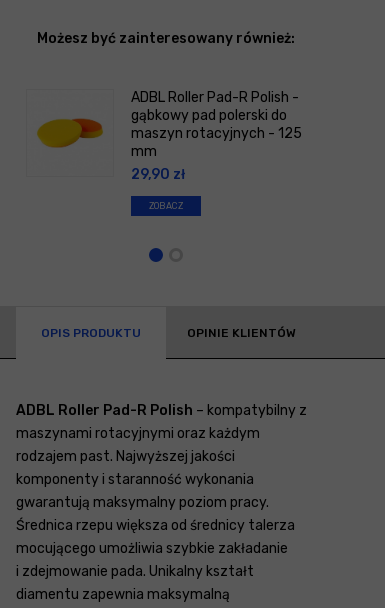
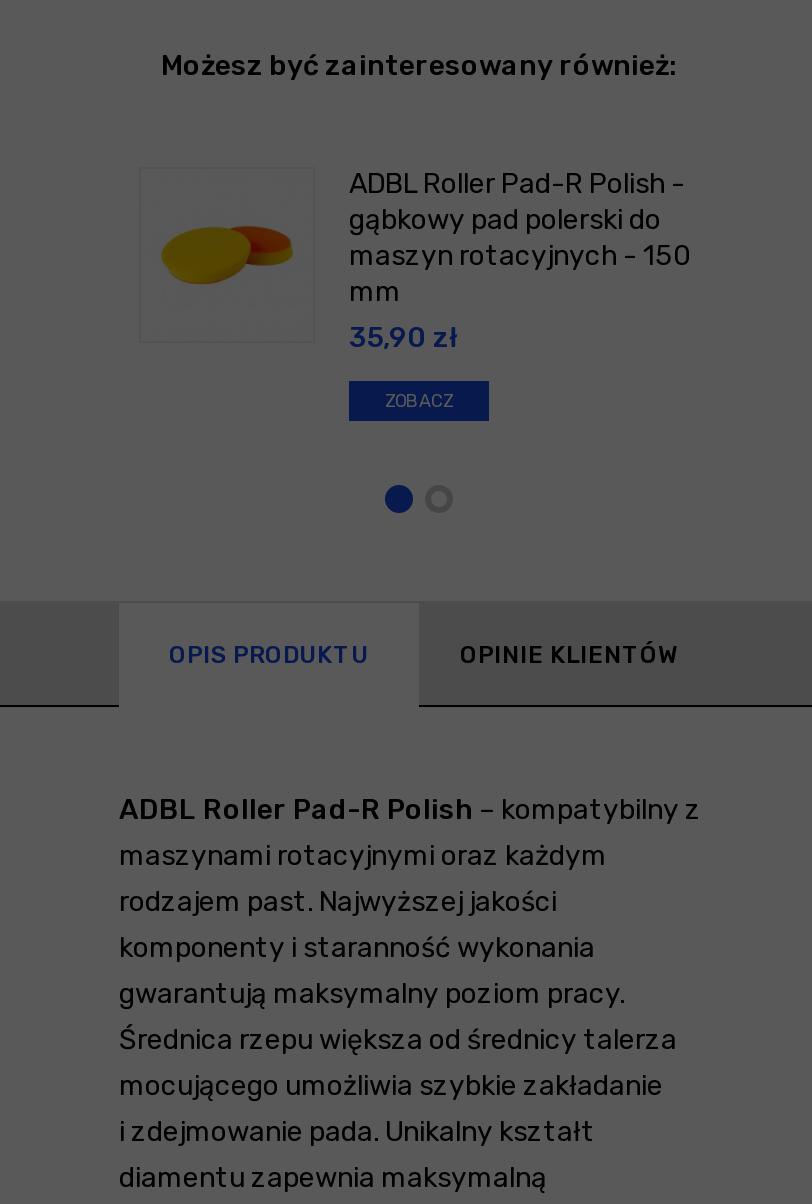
[131,125,302,142] maszyn rotacyjnych - 125 -> [349,239,691,273] maszyn rotacyjnych - 150
[131,166,185,183] 29,90 zł -> [349,321,457,355] 35,90 zł

